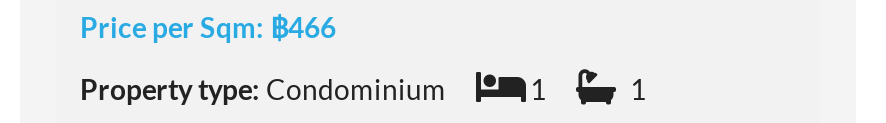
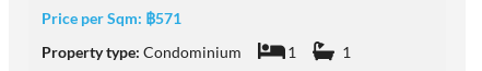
[80,10,336,44] Price per Sqm:฿466 -> [42,9,181,27] Price per Sqm:฿571

